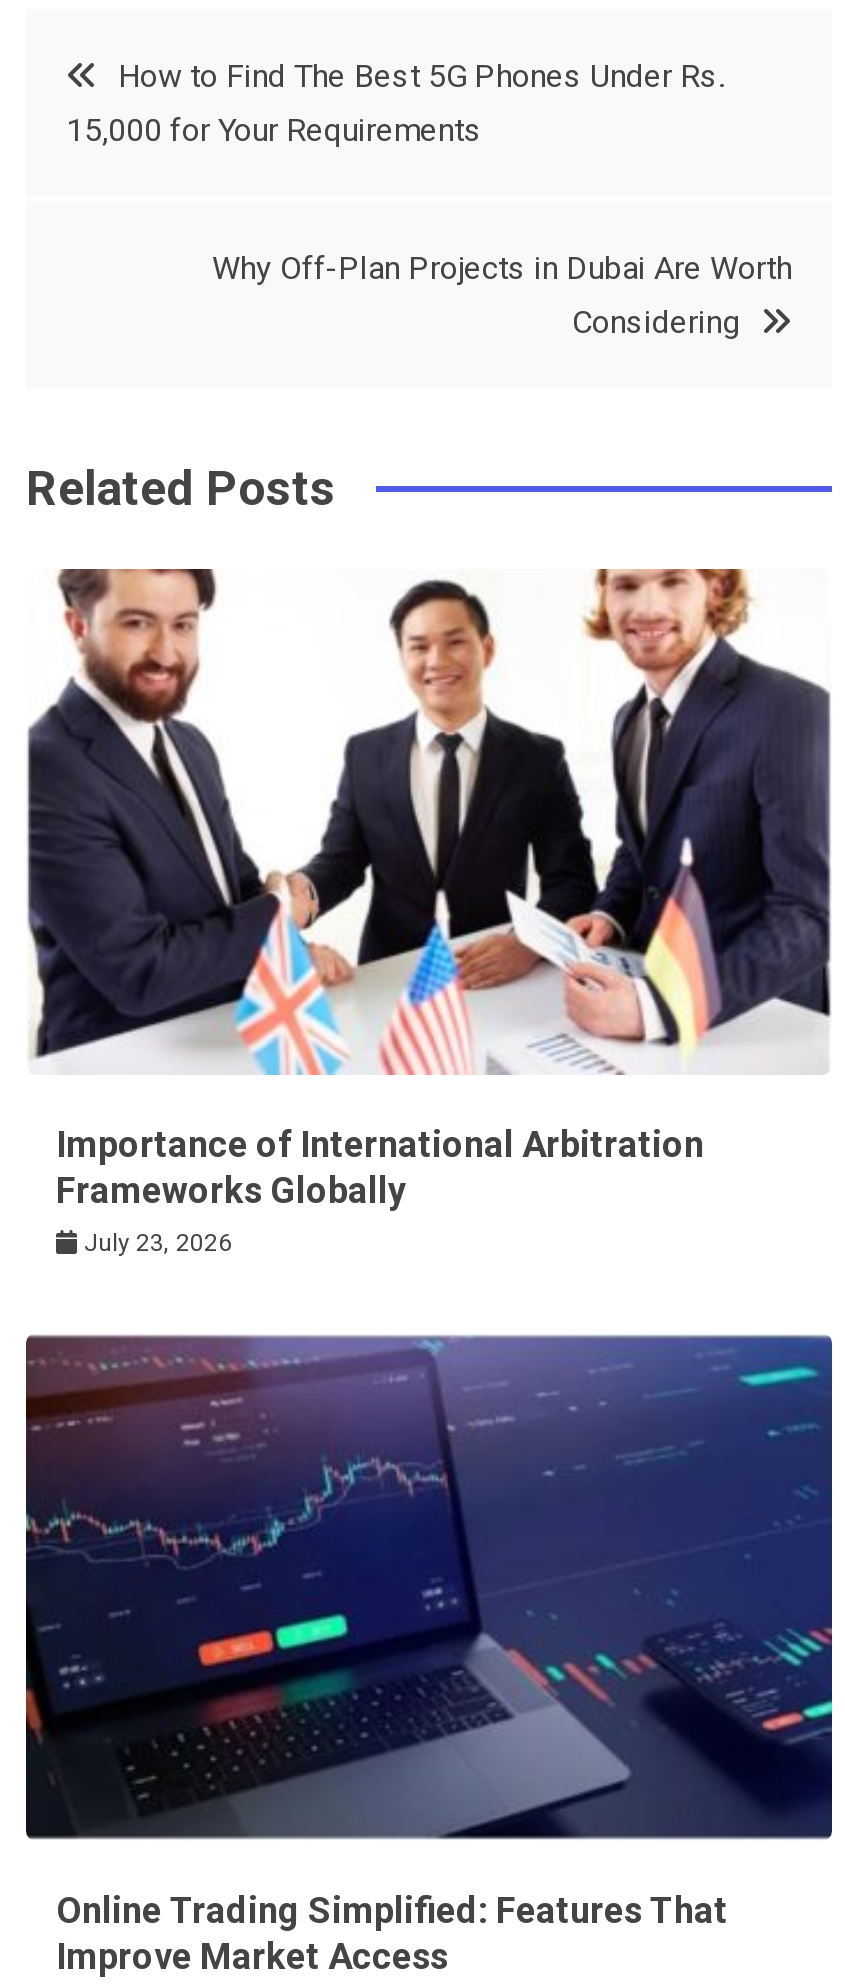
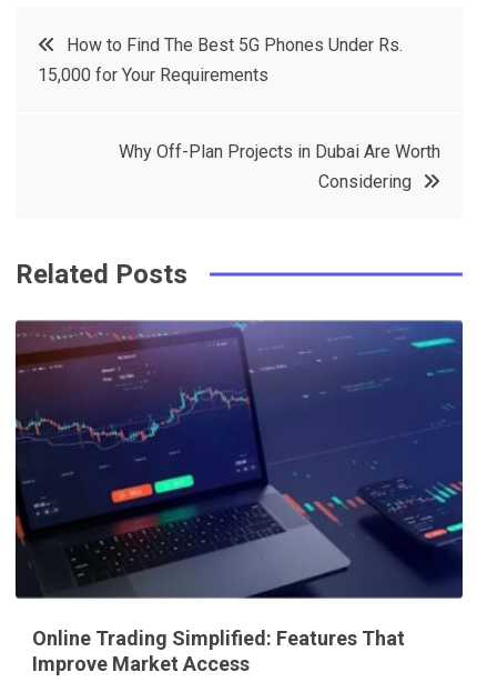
[26,567,832,1258] [image] | Importance of International Arbitration | Frameworks Globally | July 23, 2026 -> none

